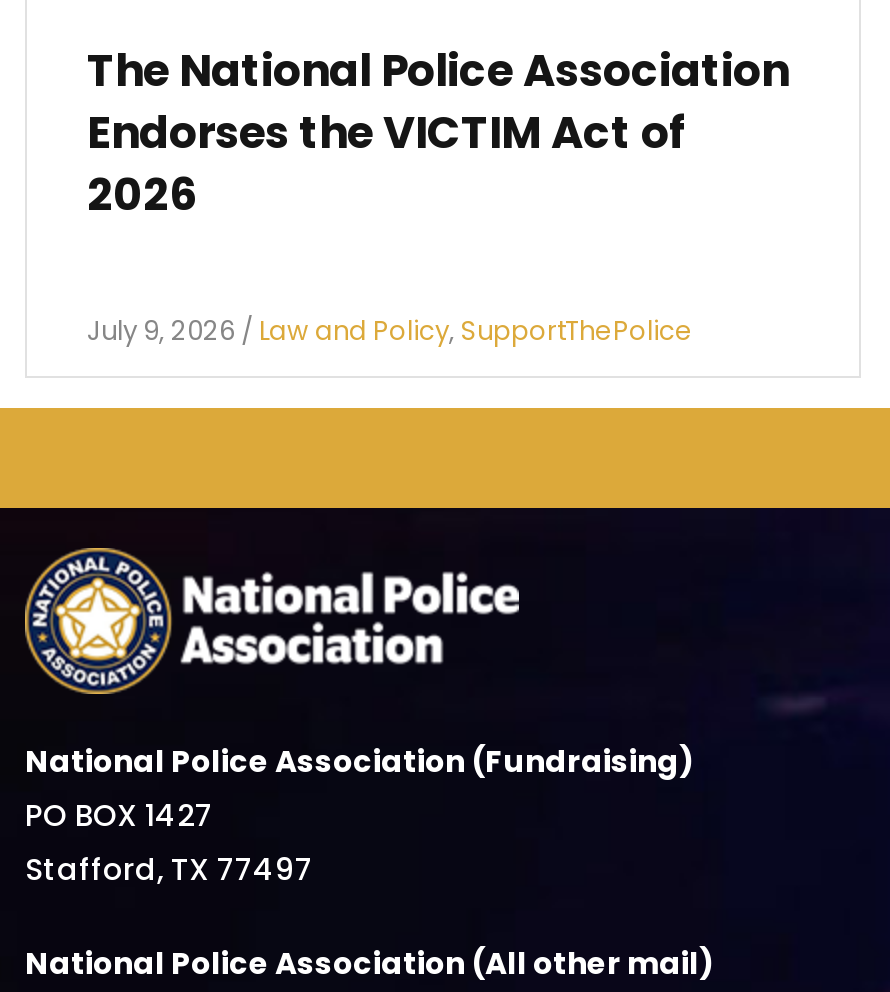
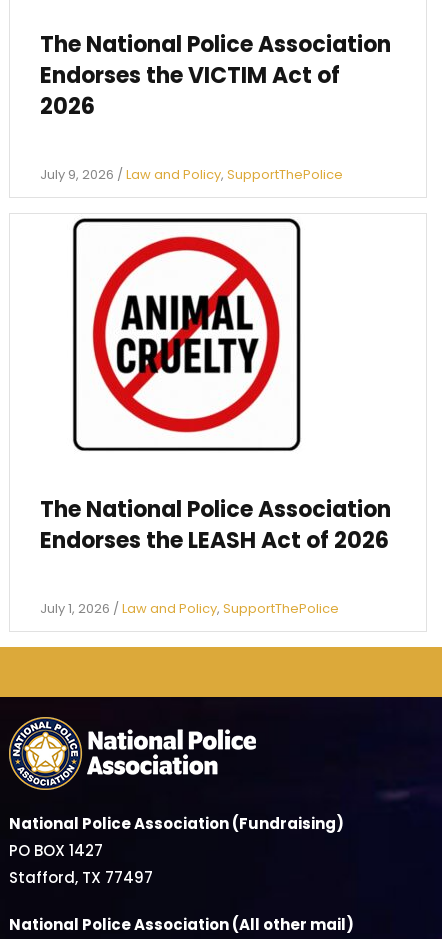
none -> [40,494,391,618] The National Police Association | Endorses the LEASH Act of 2026 | July 1, 2026 / Law and Policy, SupportThePolice
none -> [72,217,302,452] [image]

